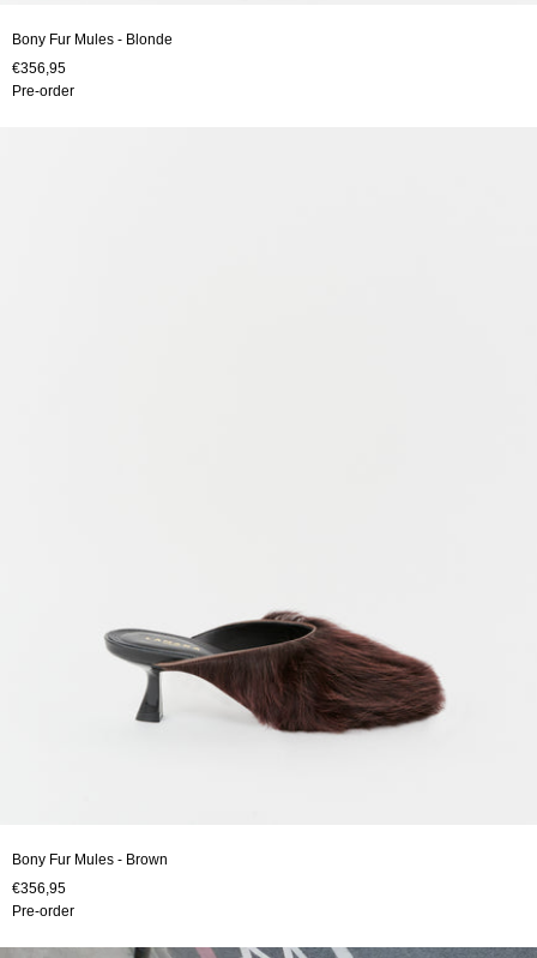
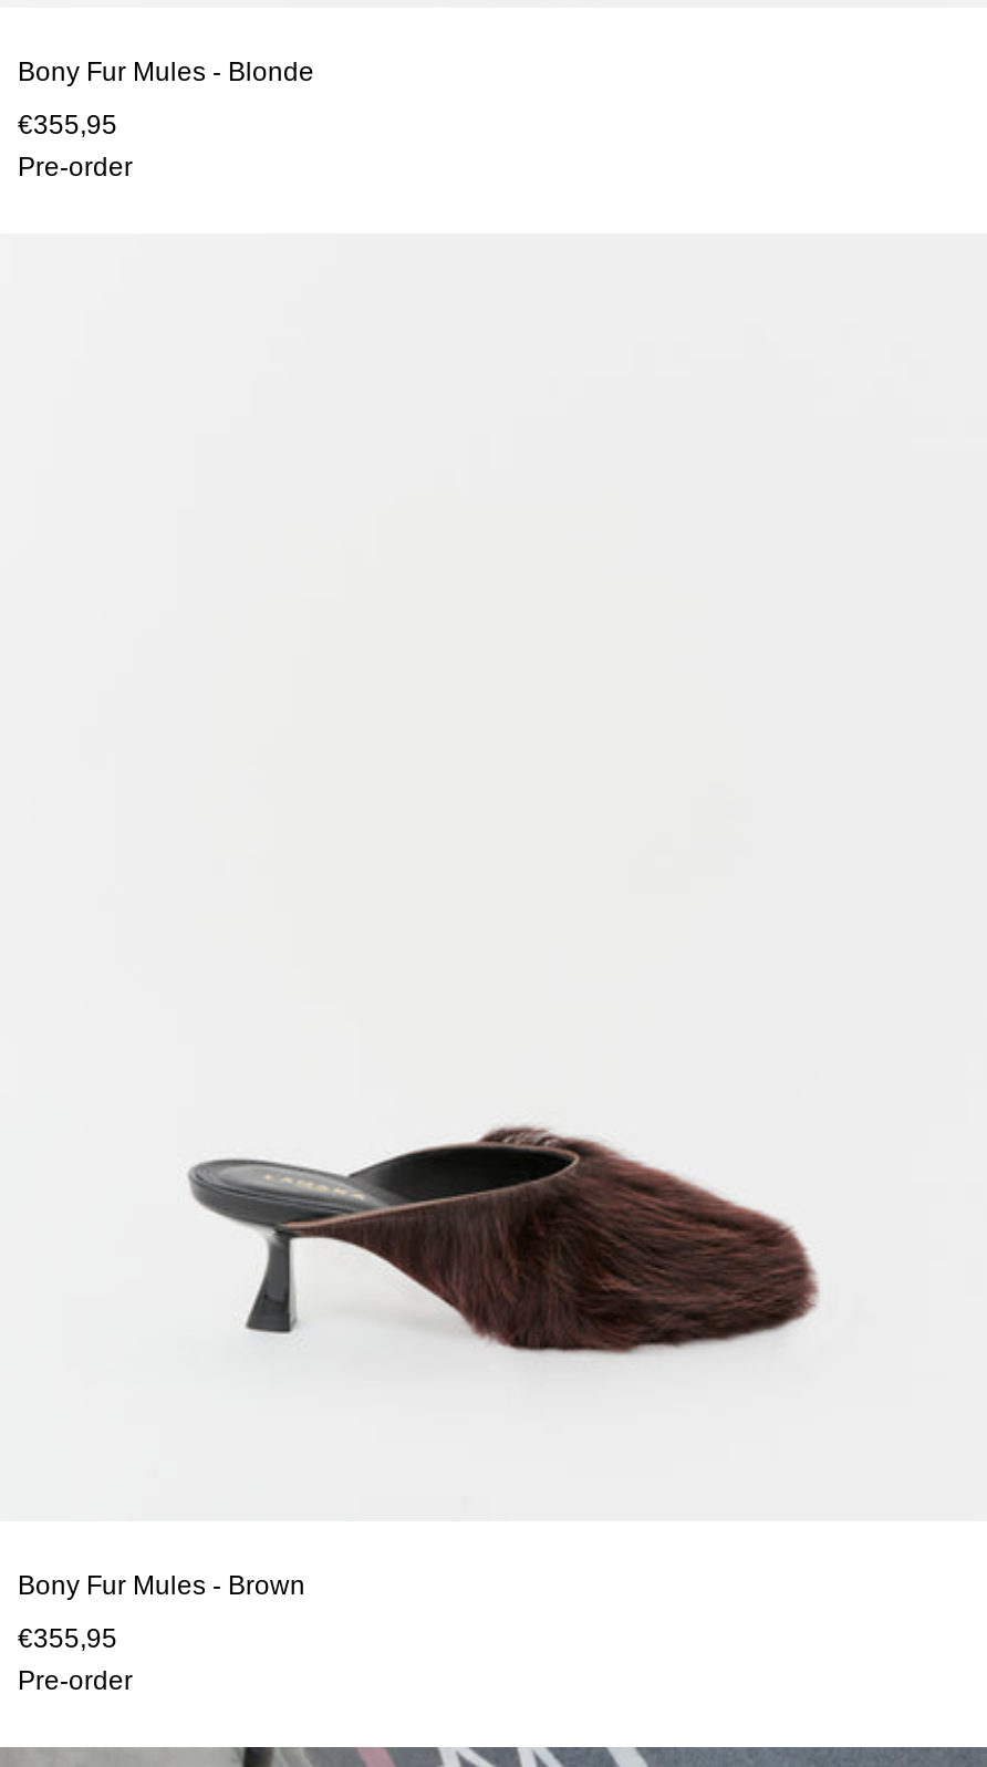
[12,60,66,76] €356,95 -> [18,109,117,140] €355,95
[12,880,66,897] €356,95 -> [18,1624,117,1655] €355,95

